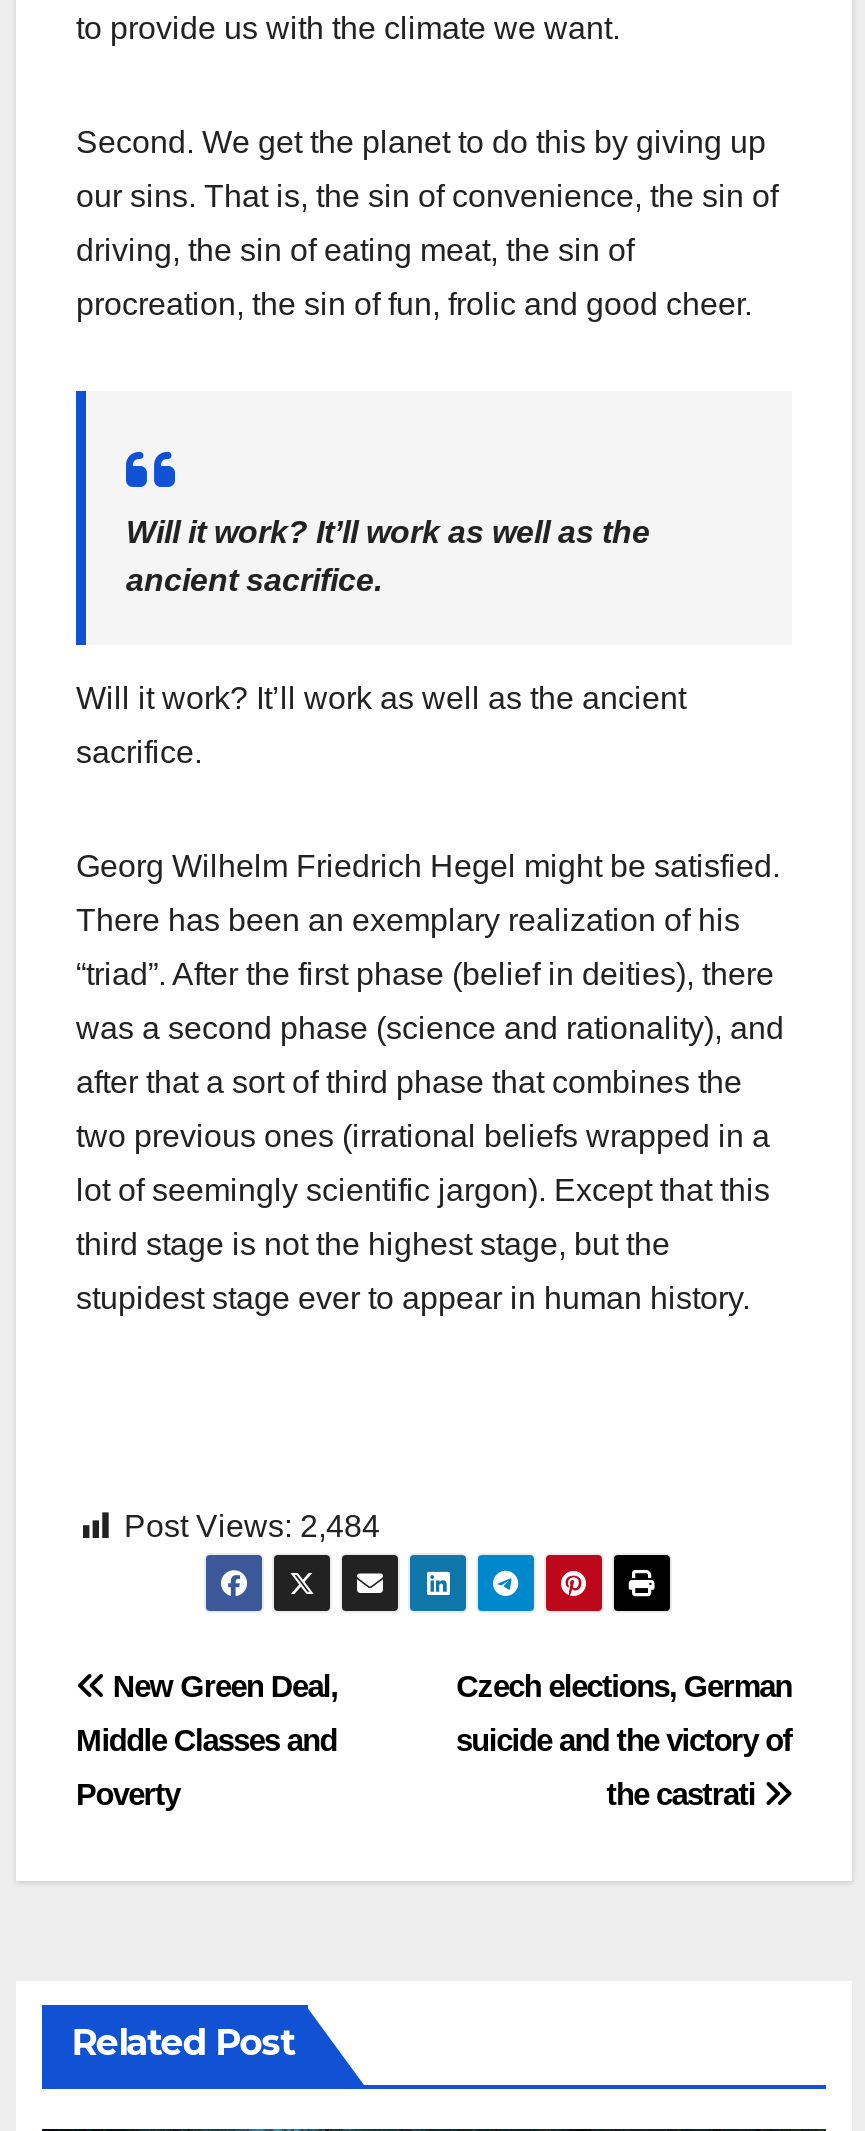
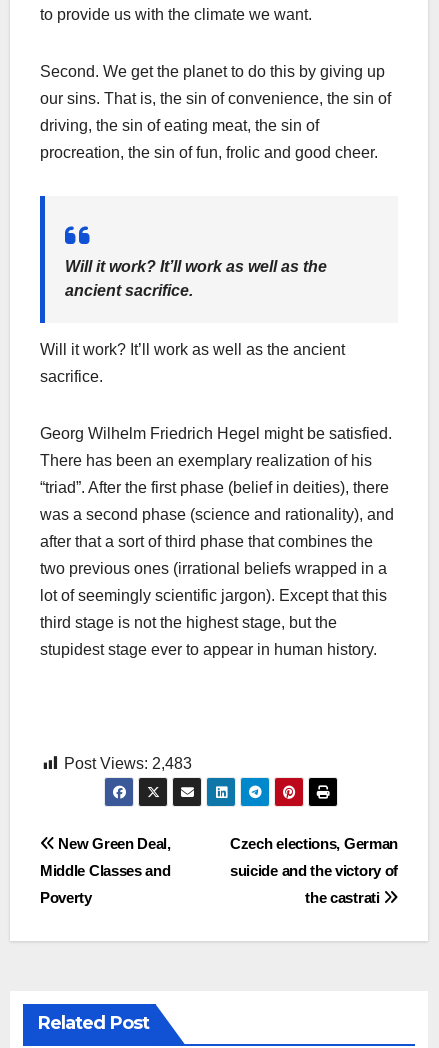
[124,1509,380,1543] Post Views: 2,484 -> [64,755,192,772] Post Views: 2,483

